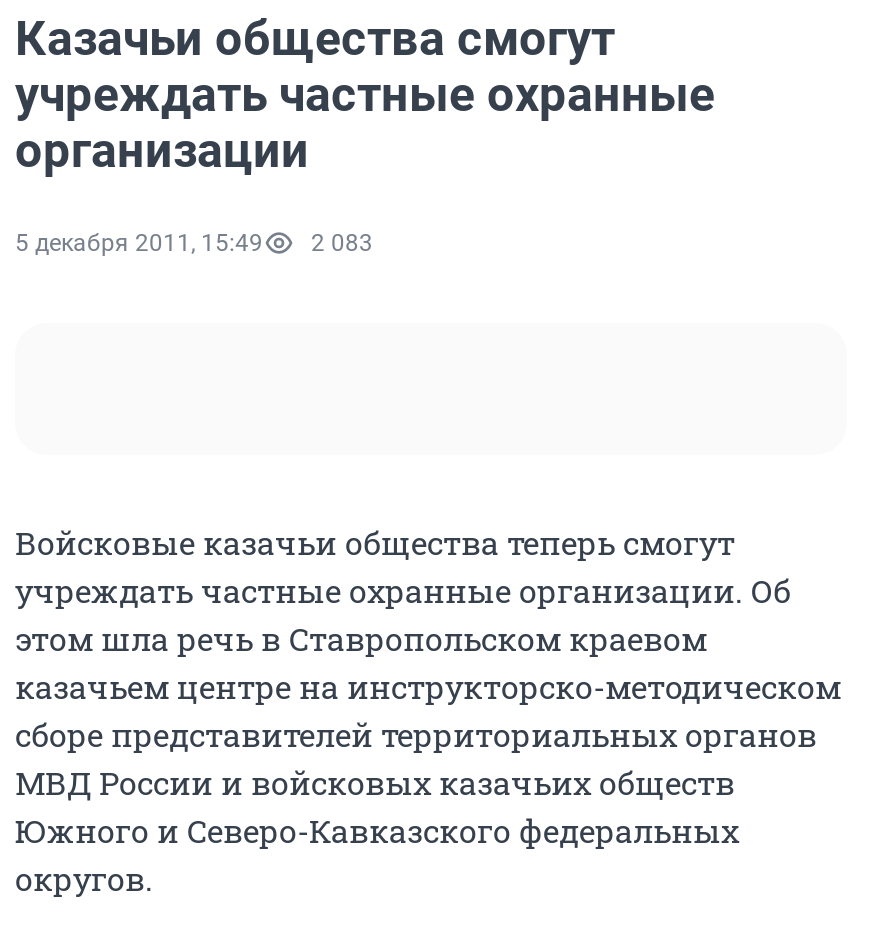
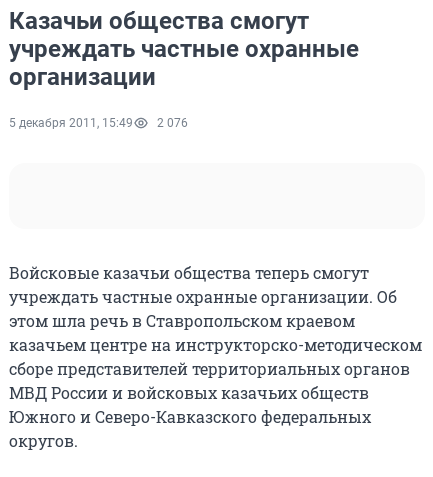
[15,229,373,257] 5 декабря 2011, 15:49 2 083 -> [9,116,188,130] 5 декабря 2011, 15:49 2 076

